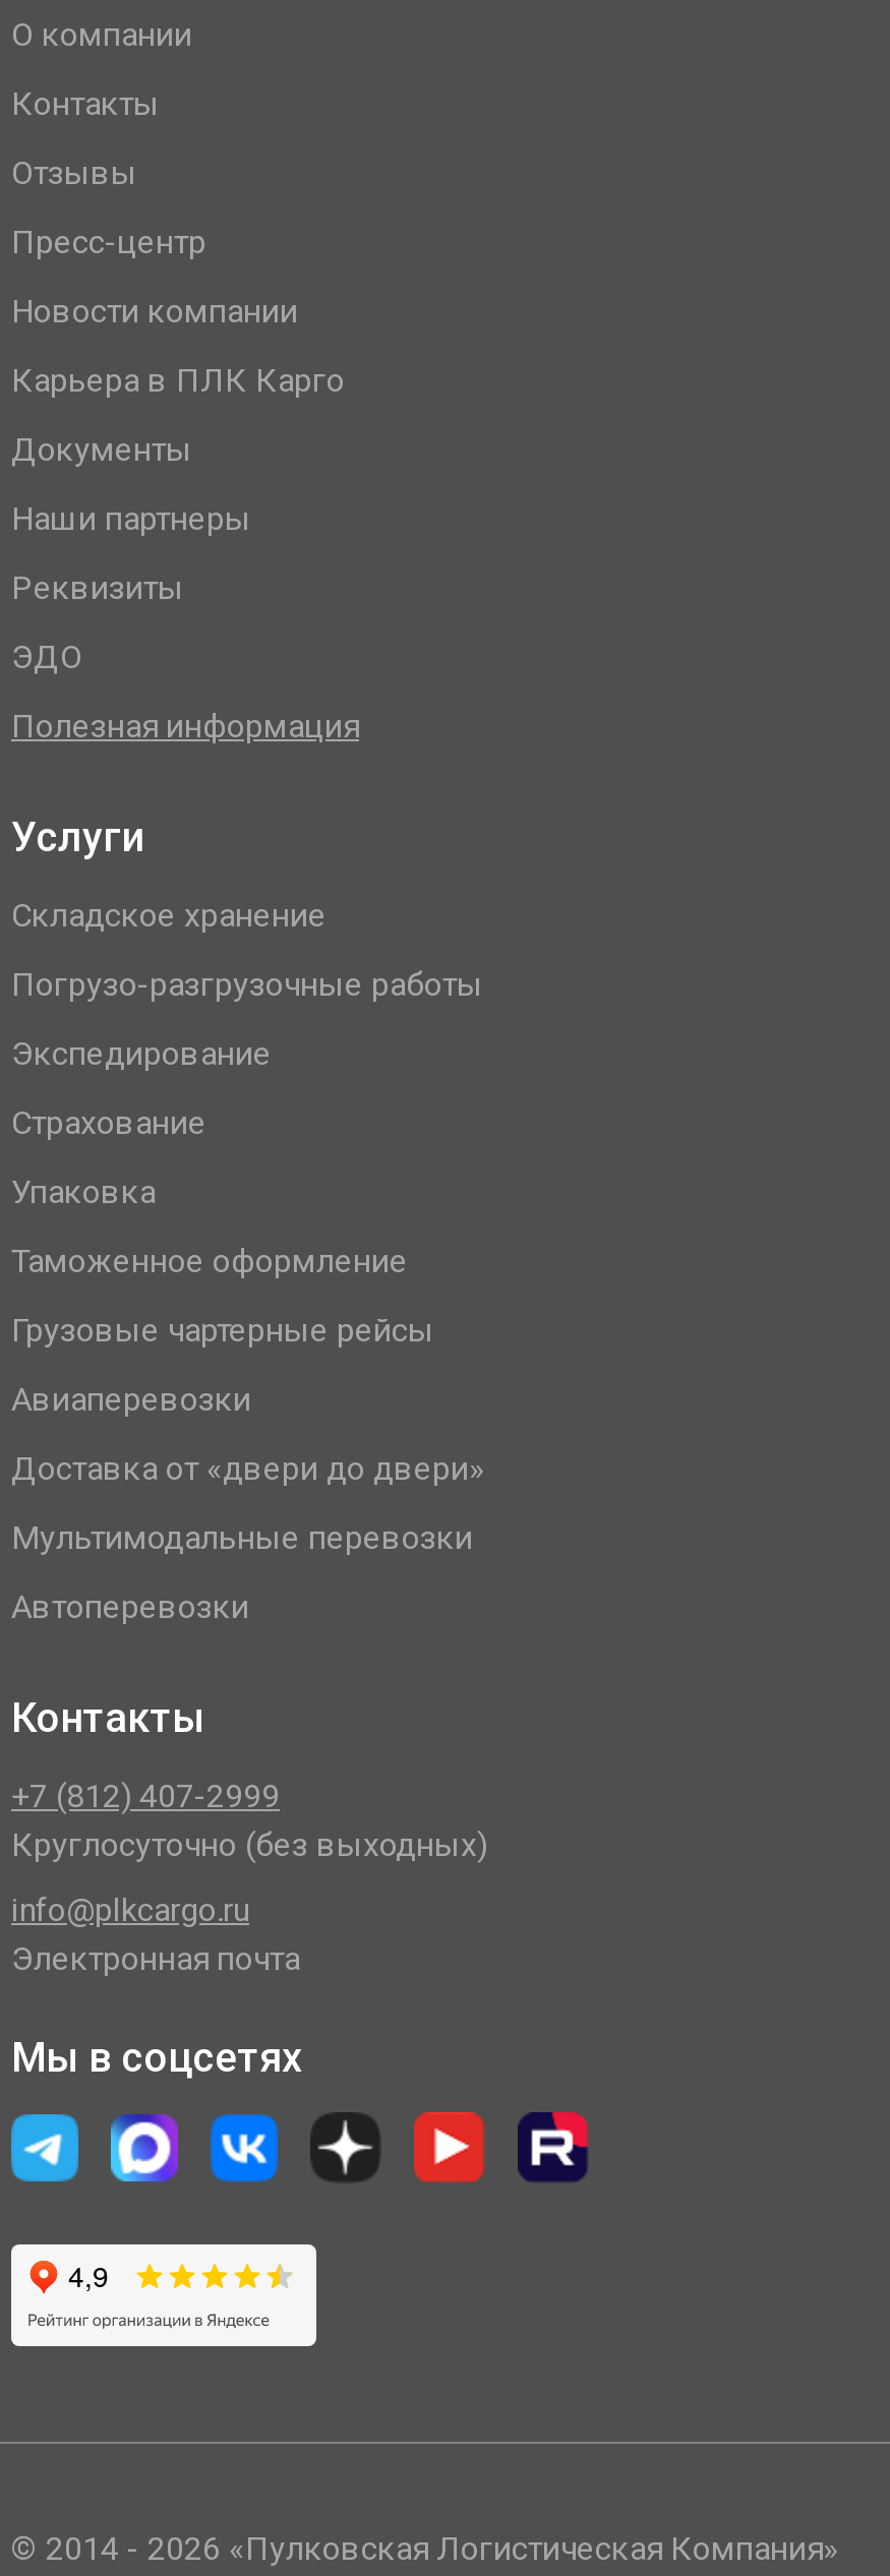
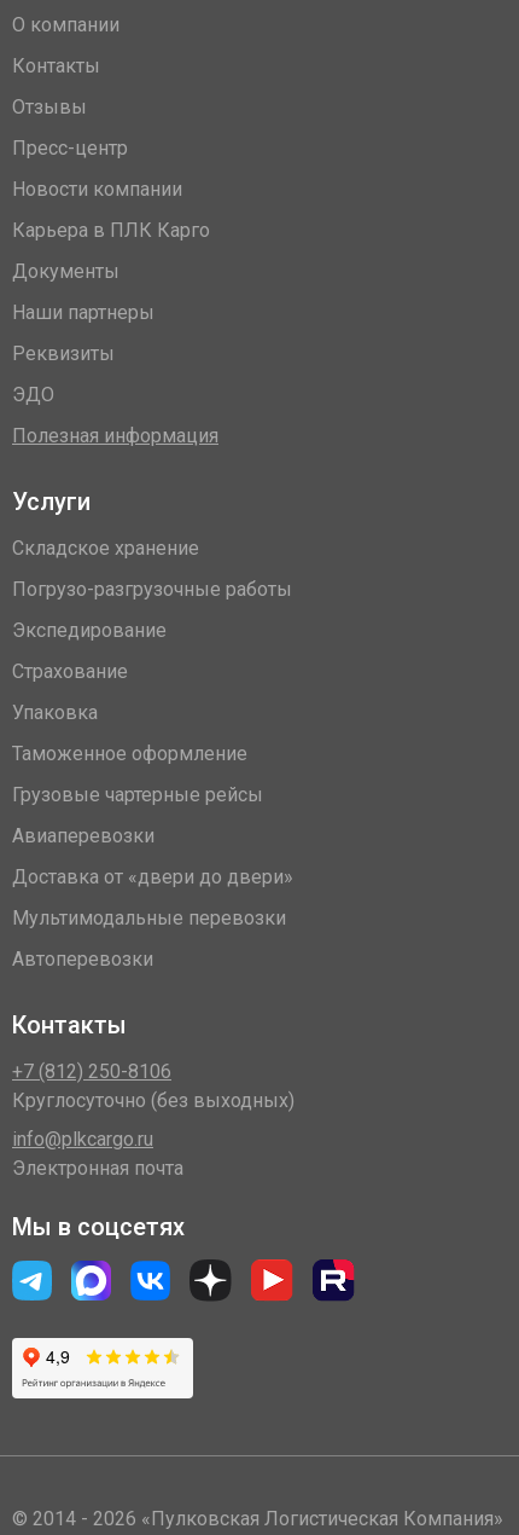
[11,1777,280,1815] +7 (812) 407-2999 -> [12,1060,171,1083] +7 (812) 250-8106

